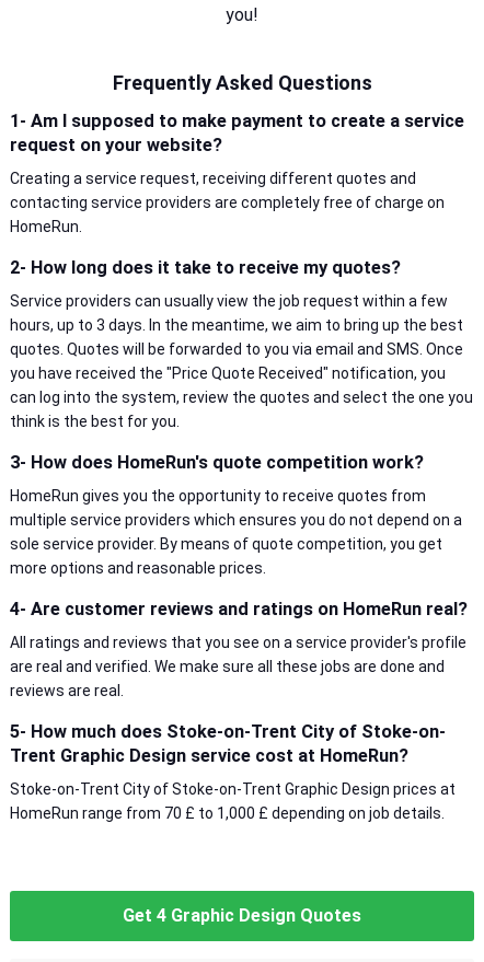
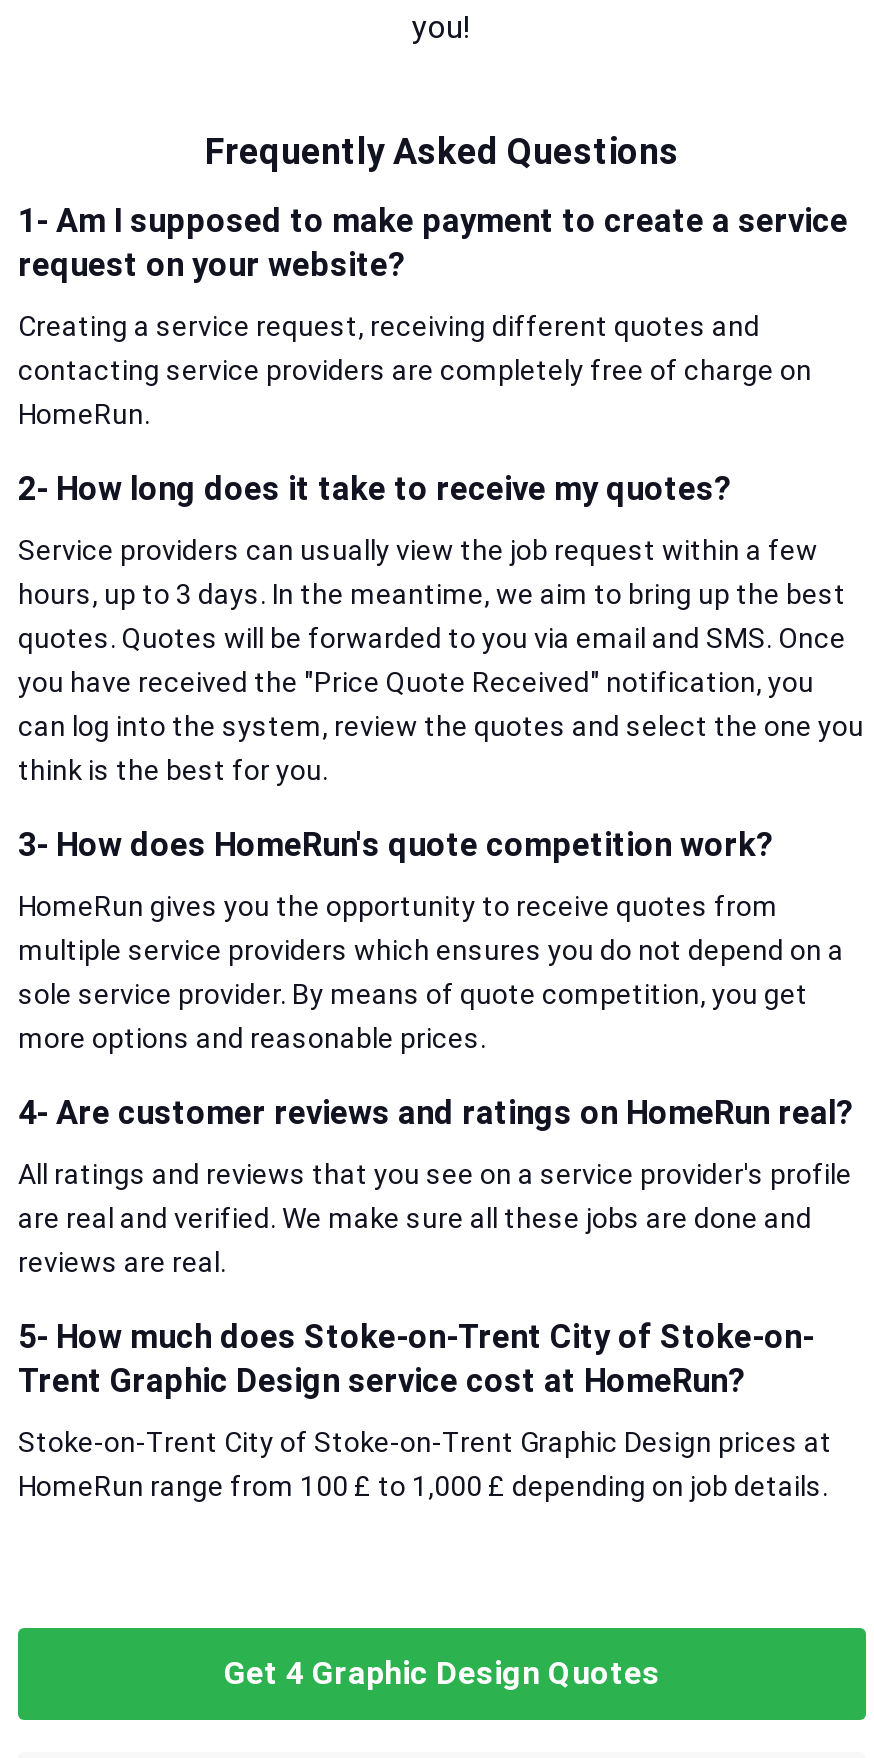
[10,805,445,822] HomeRun range from 70 £ to 1,000 £ depending on job details. -> [18,1471,828,1503] HomeRun range from 100 £ to 1,000 £ depending on job details.

